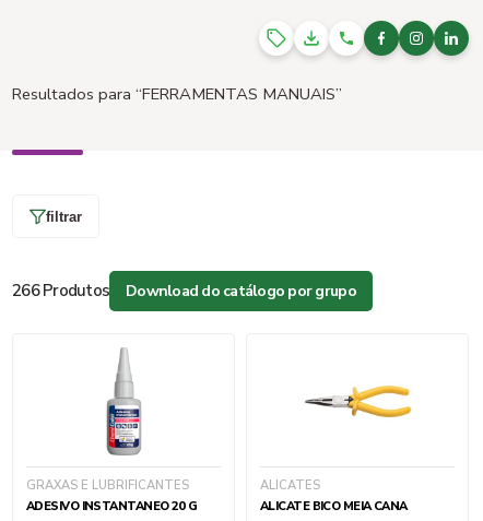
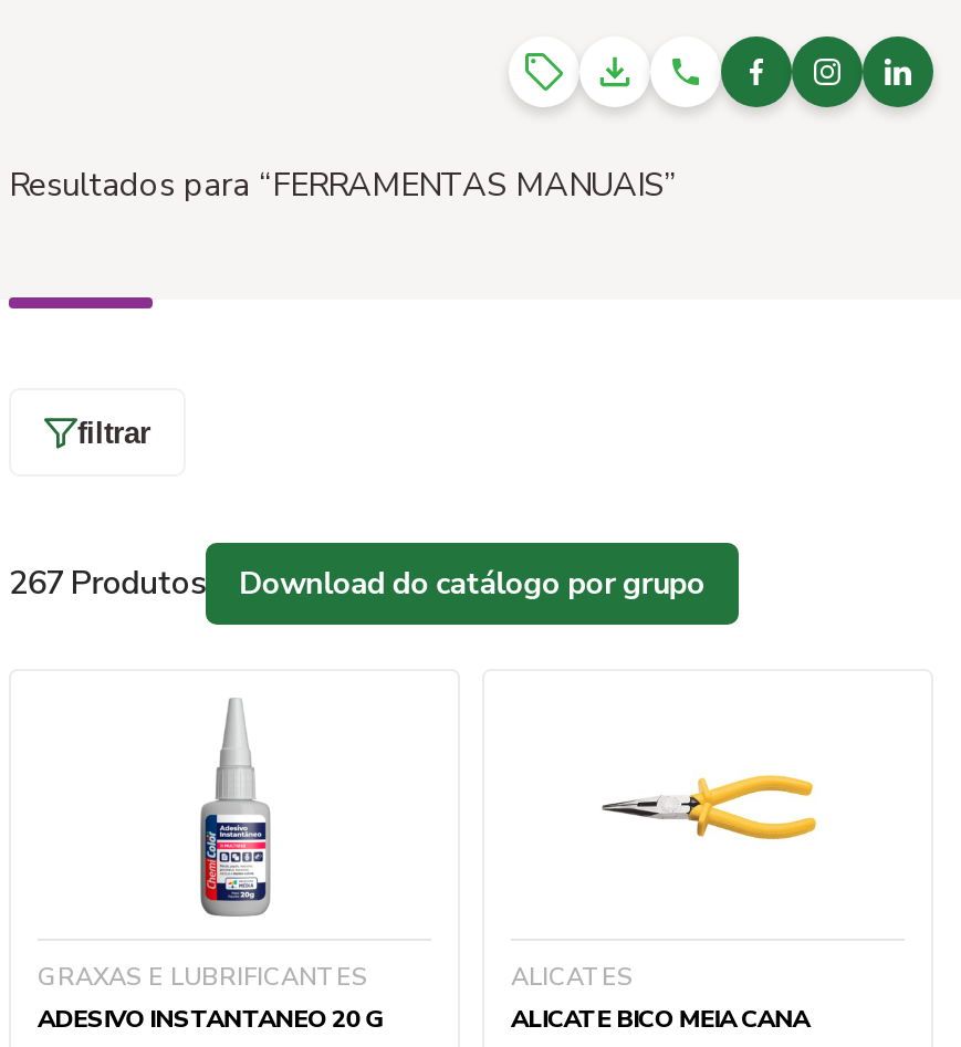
[12,280,356,301] 266 Produtos Download do catálogo por grupo -> [9,561,705,605] 267 Produtos Download do catálogo por grupo

